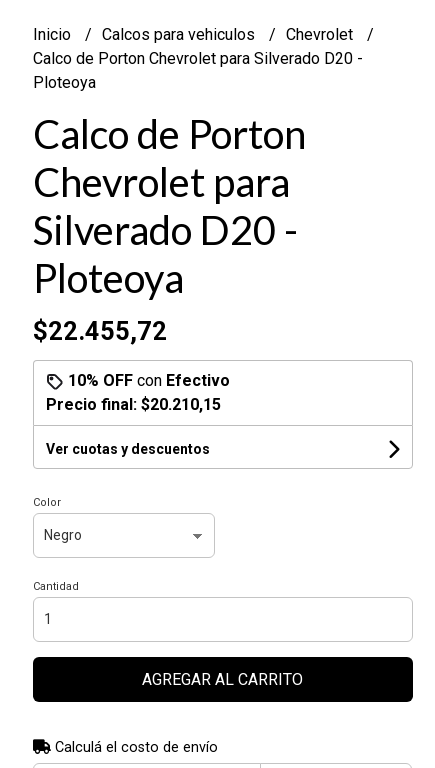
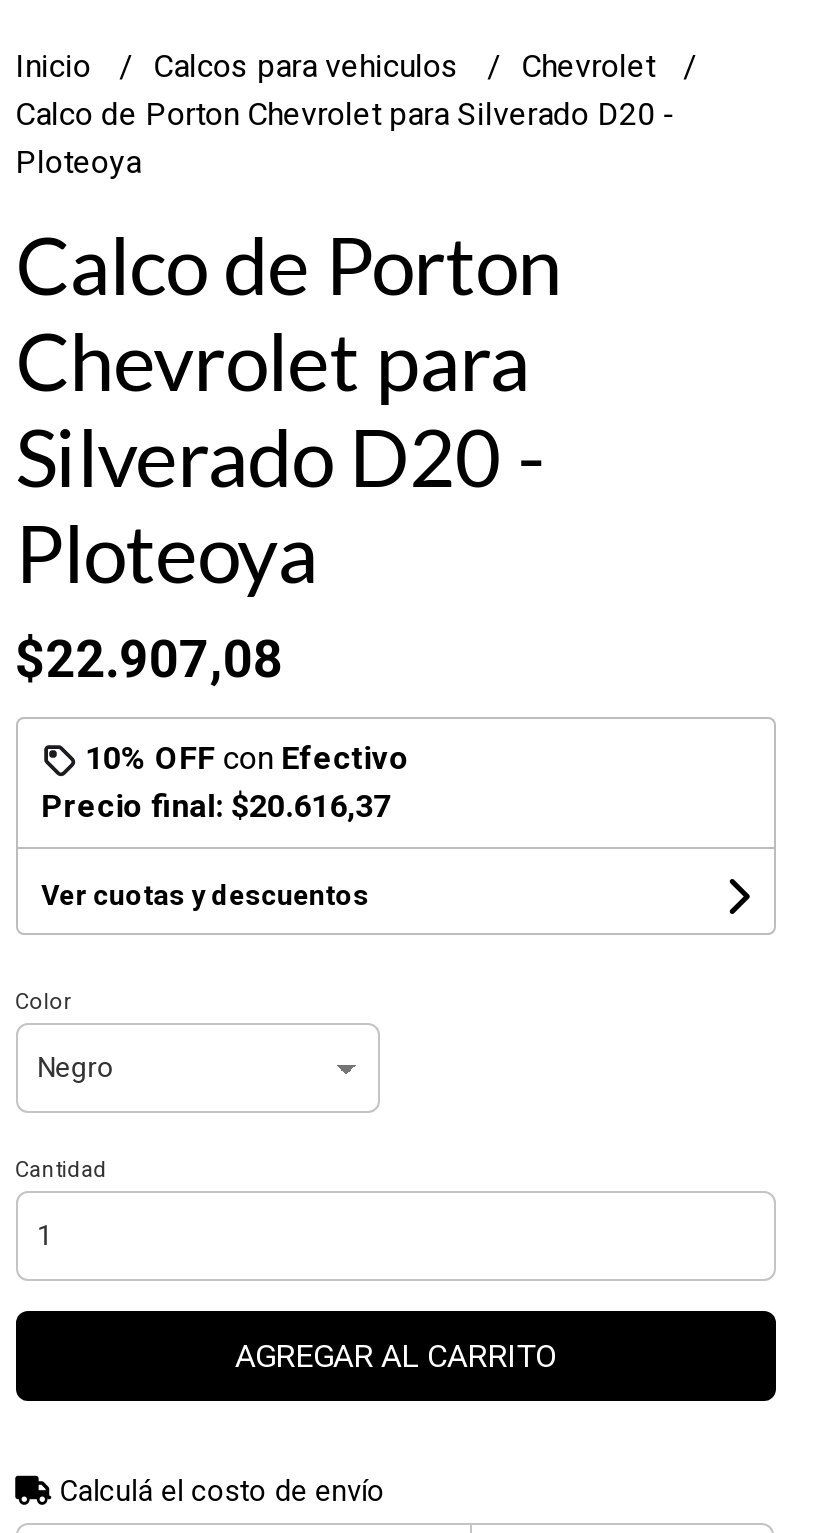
[33,316,167,346] $22.455,72 -> [15,629,283,689] $22.907,08
[46,395,221,414] Precio final: $20.210,15 -> [41,787,391,825] Precio final: $20.616,37

